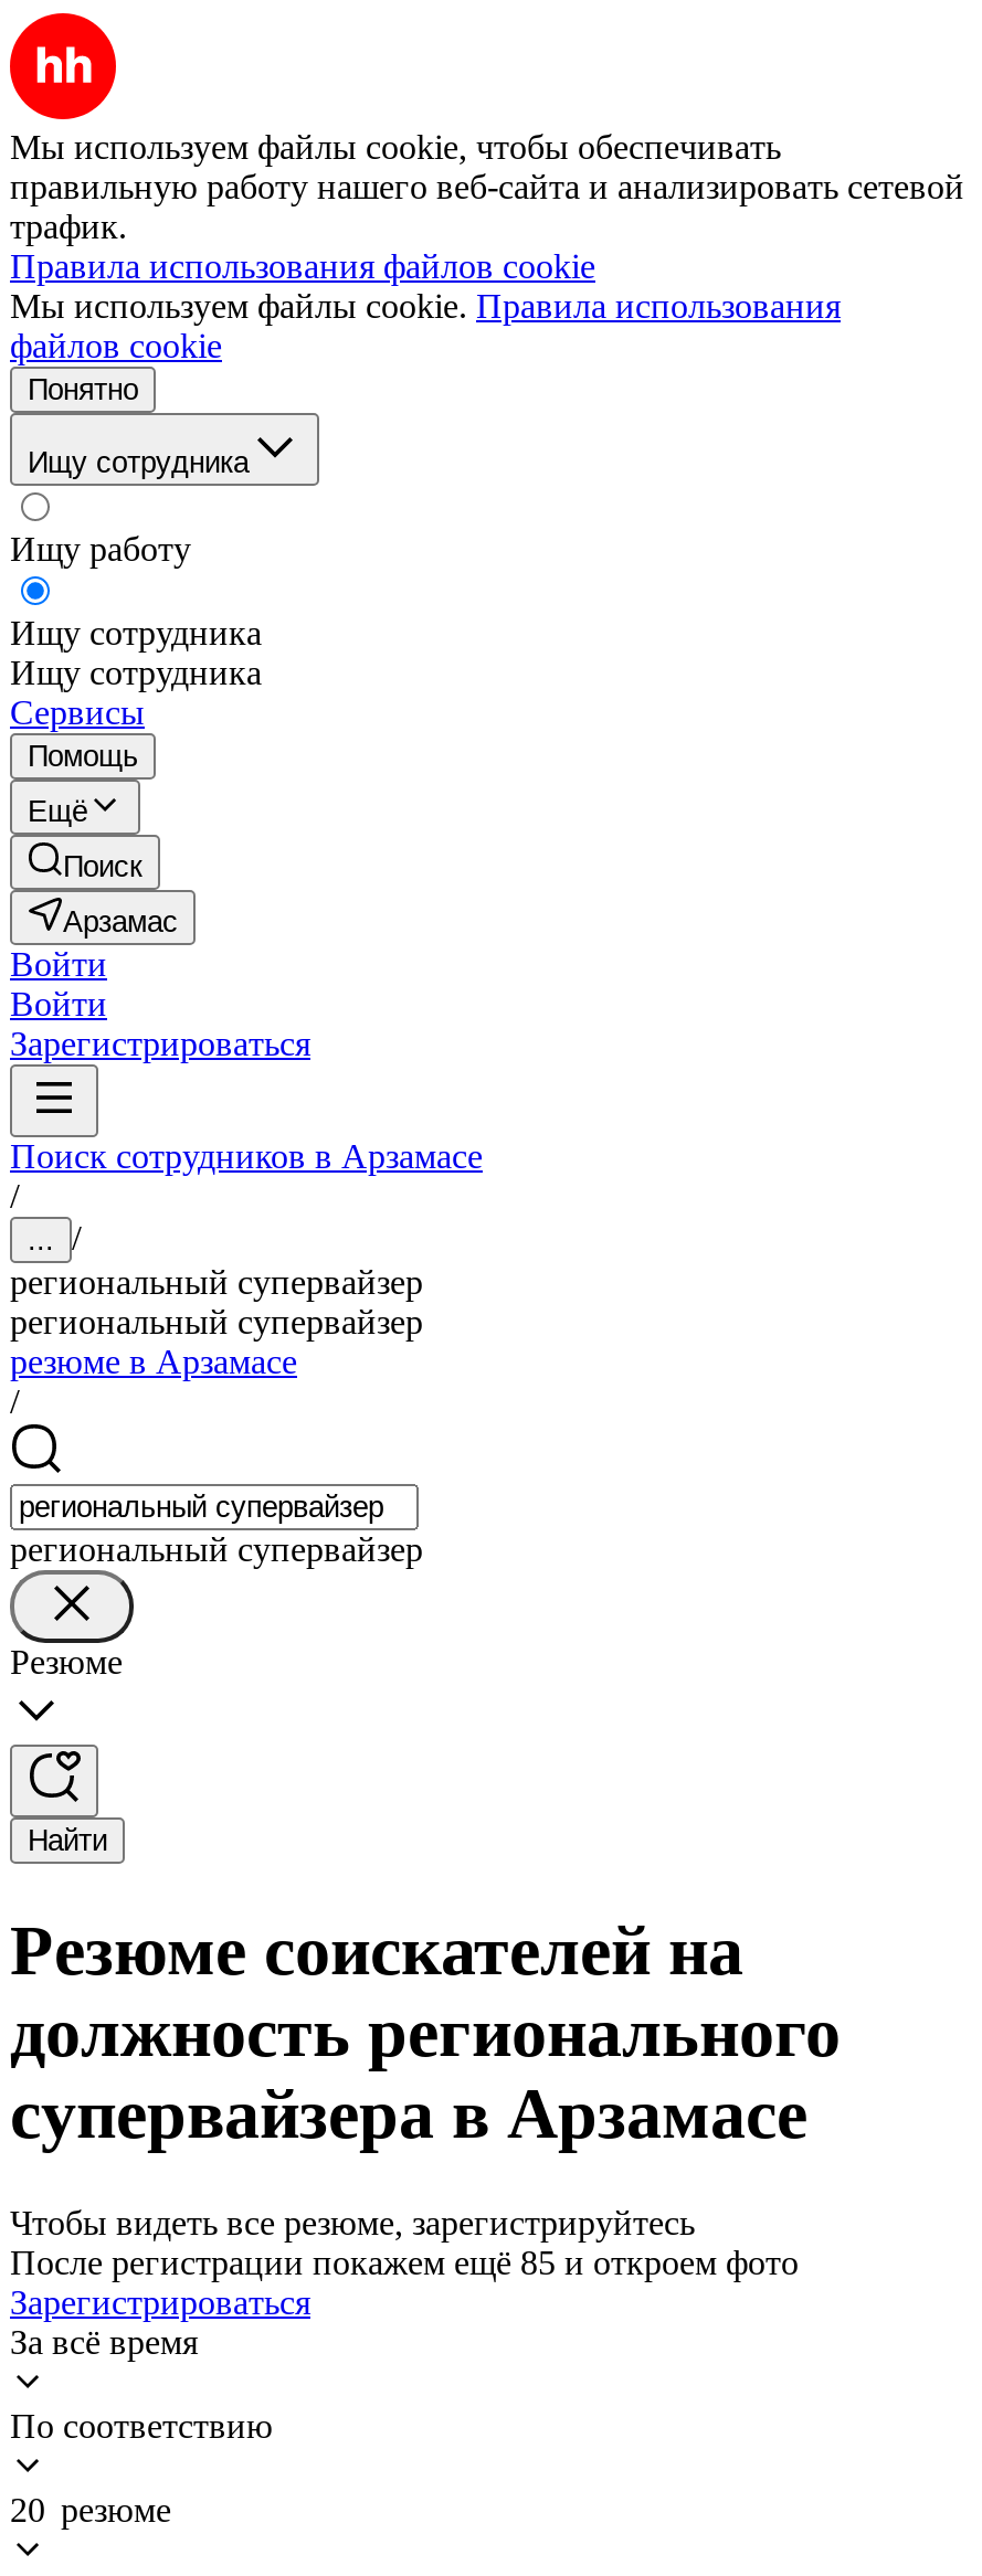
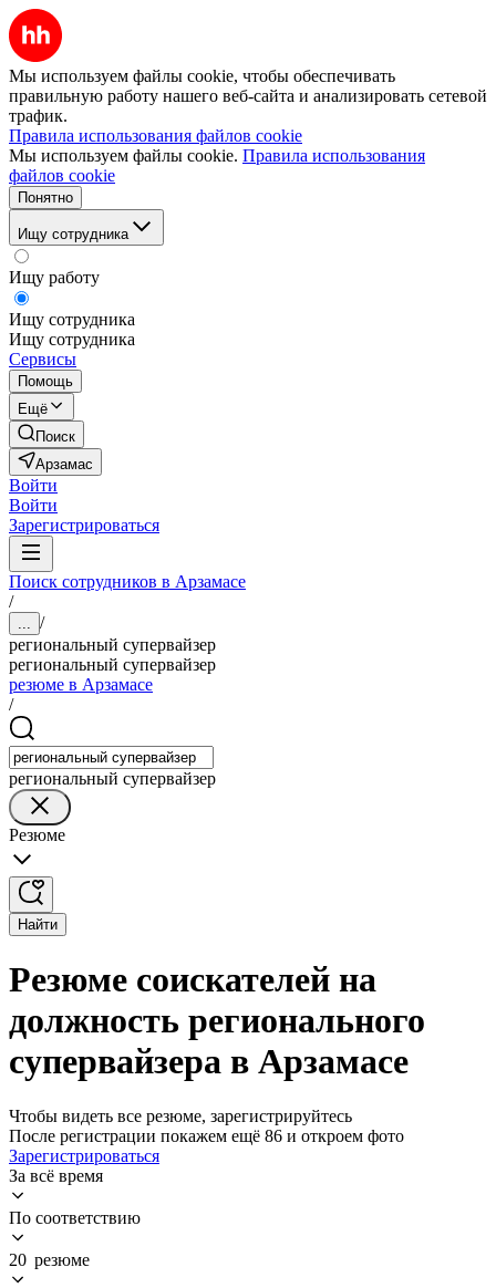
[10,2243,799,2281] После регистрации покажем ещё 85 и откроем фото -> [9,1126,404,1145] После регистрации покажем ещё 86 и откроем фото

